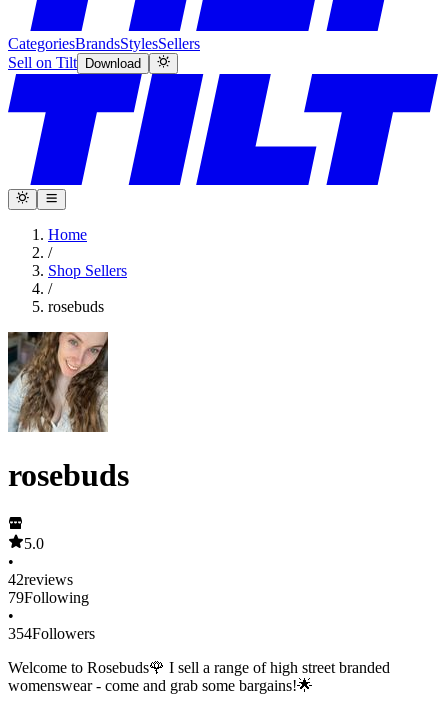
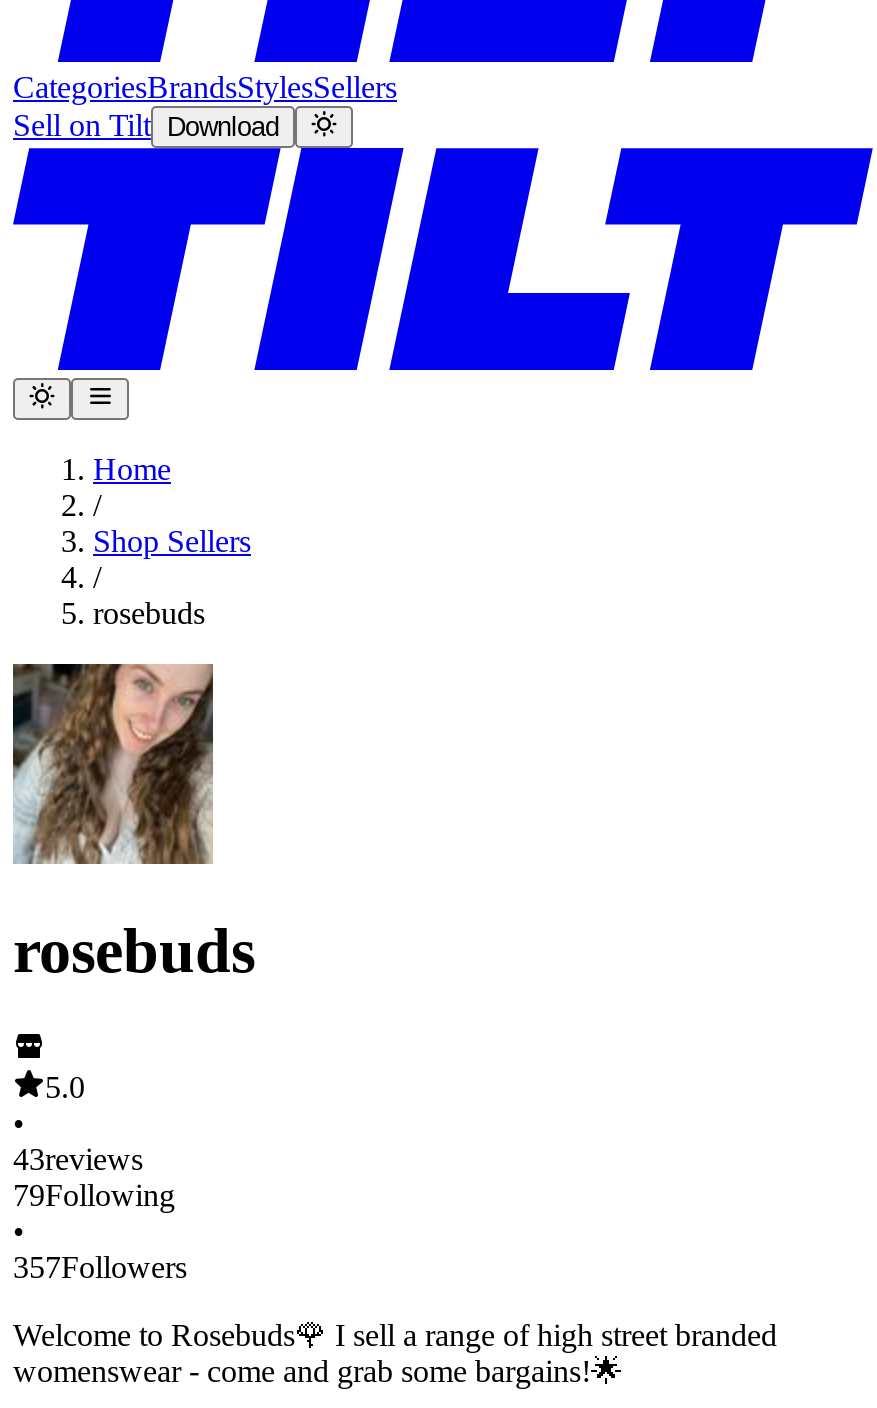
[8,571,73,588] 42reviews -> [13,1143,143,1177] 43reviews
[8,625,95,642] 354Followers -> [13,1251,187,1285] 357Followers

